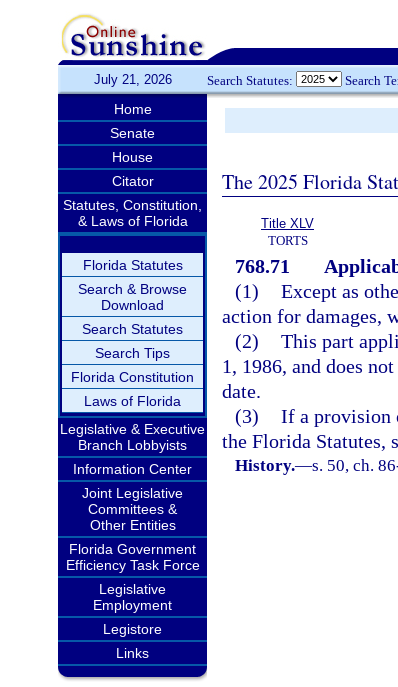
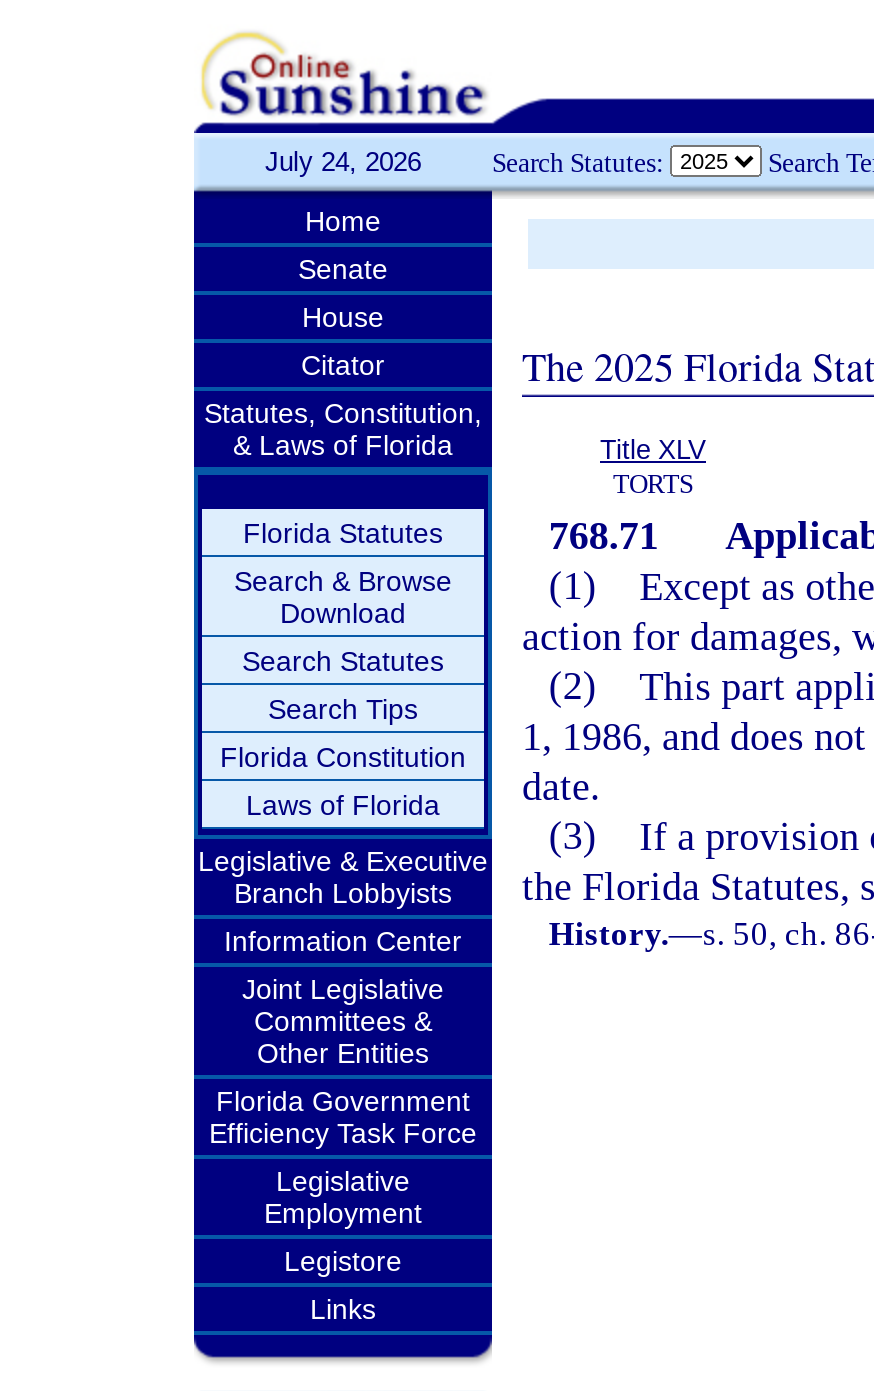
[93,72,171,87] July 21, 2026 -> [265,147,421,177] July 24, 2026

